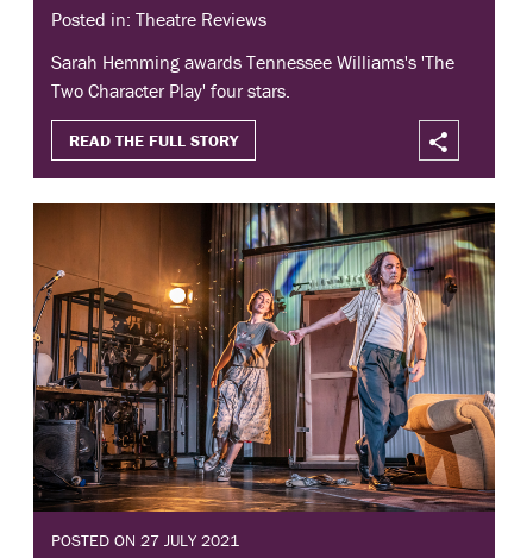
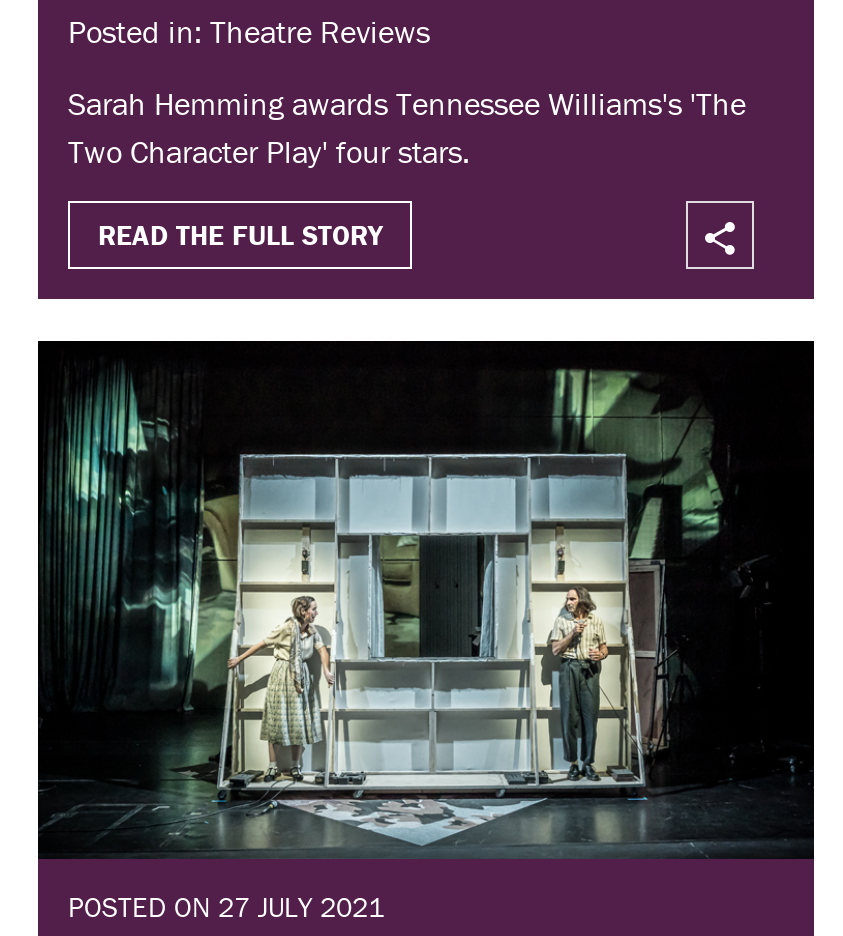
[32,202,496,513] [image] -> [36,339,816,859] [image]

